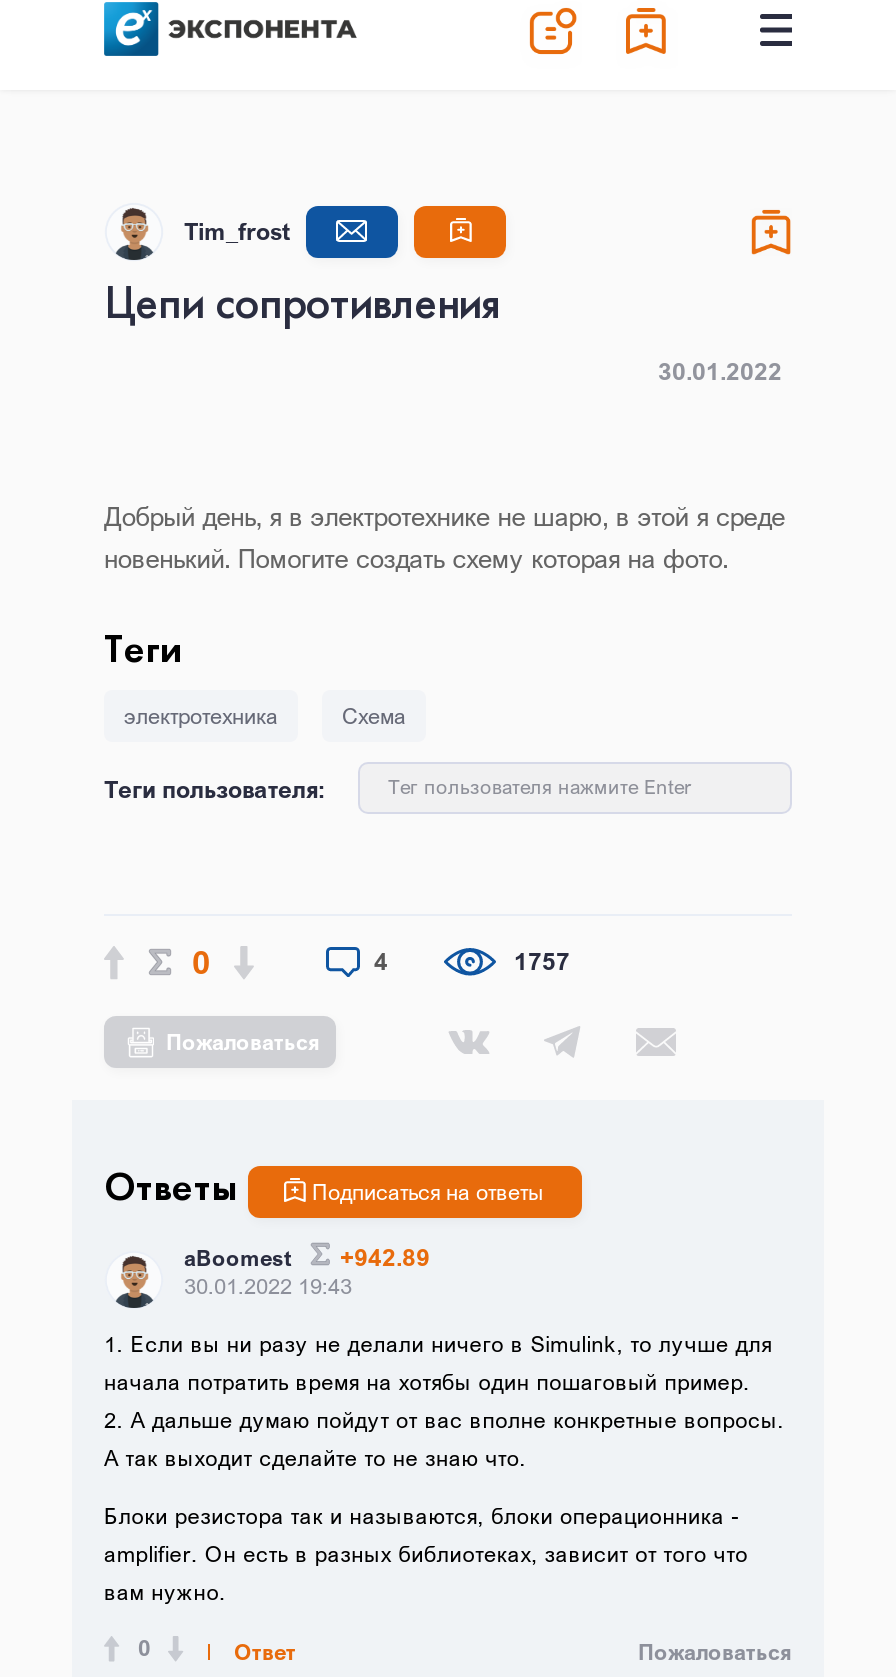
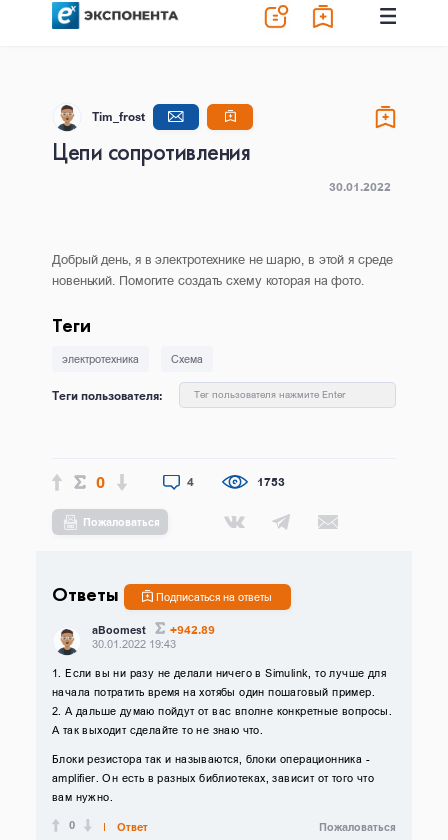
[514,946,570,976] 1757 -> [257,474,285,489] 1753

